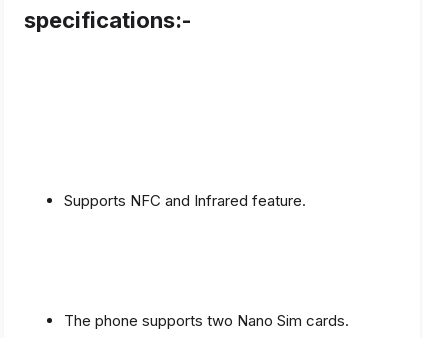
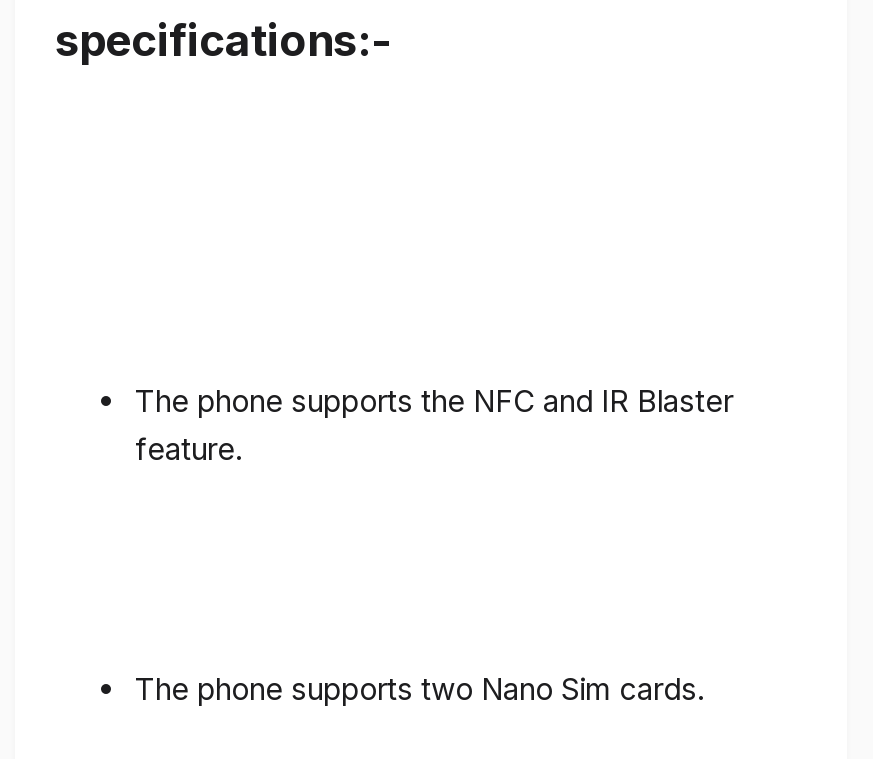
[64,190,306,209] Supports NFC and Infrared feature. -> [135,381,733,467] The phone supports the NFC and IR Blaster | feature.

